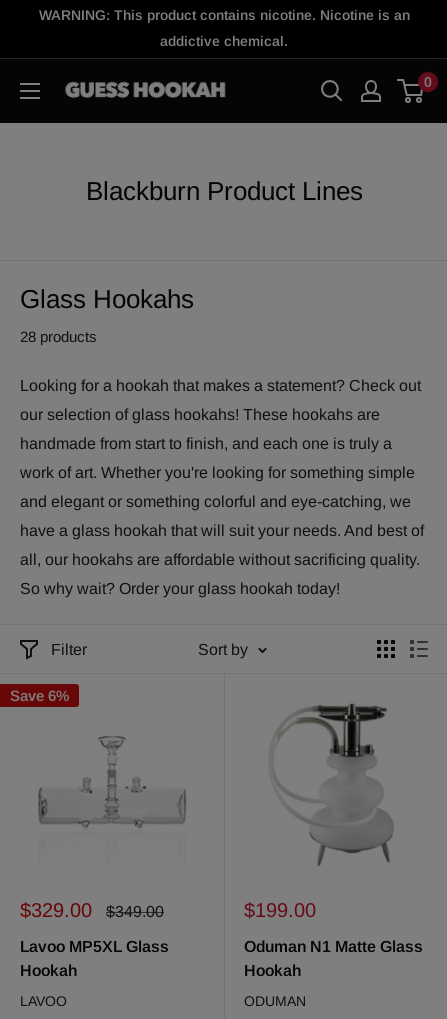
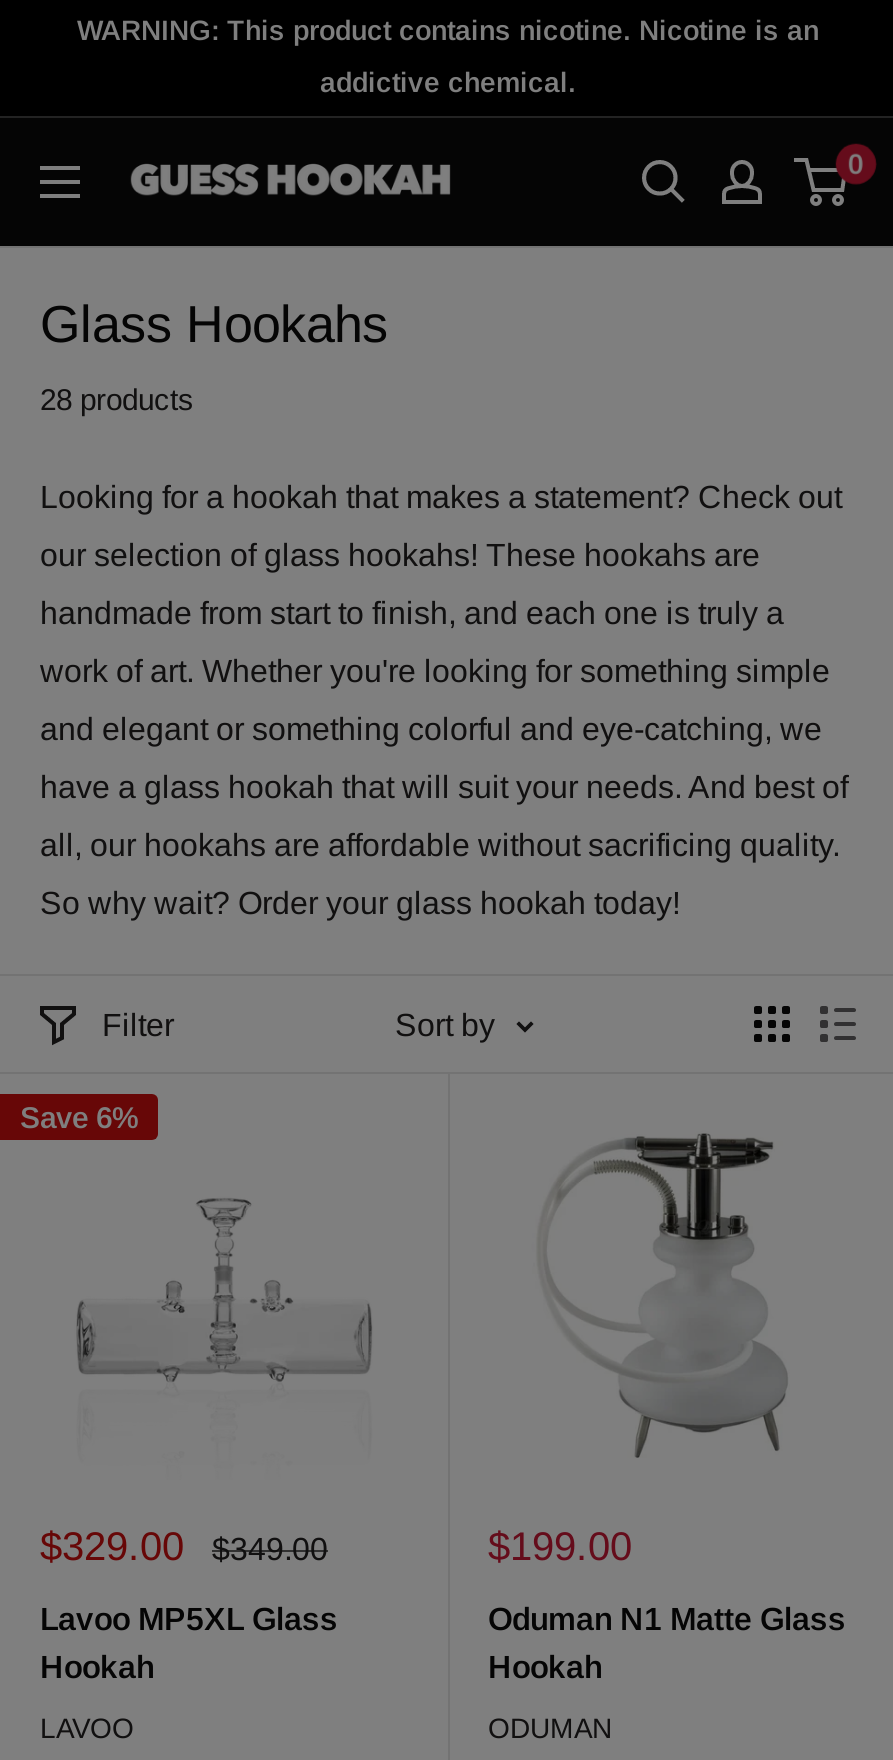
[85,176,362,206] Blackburn Product Lines -> none

